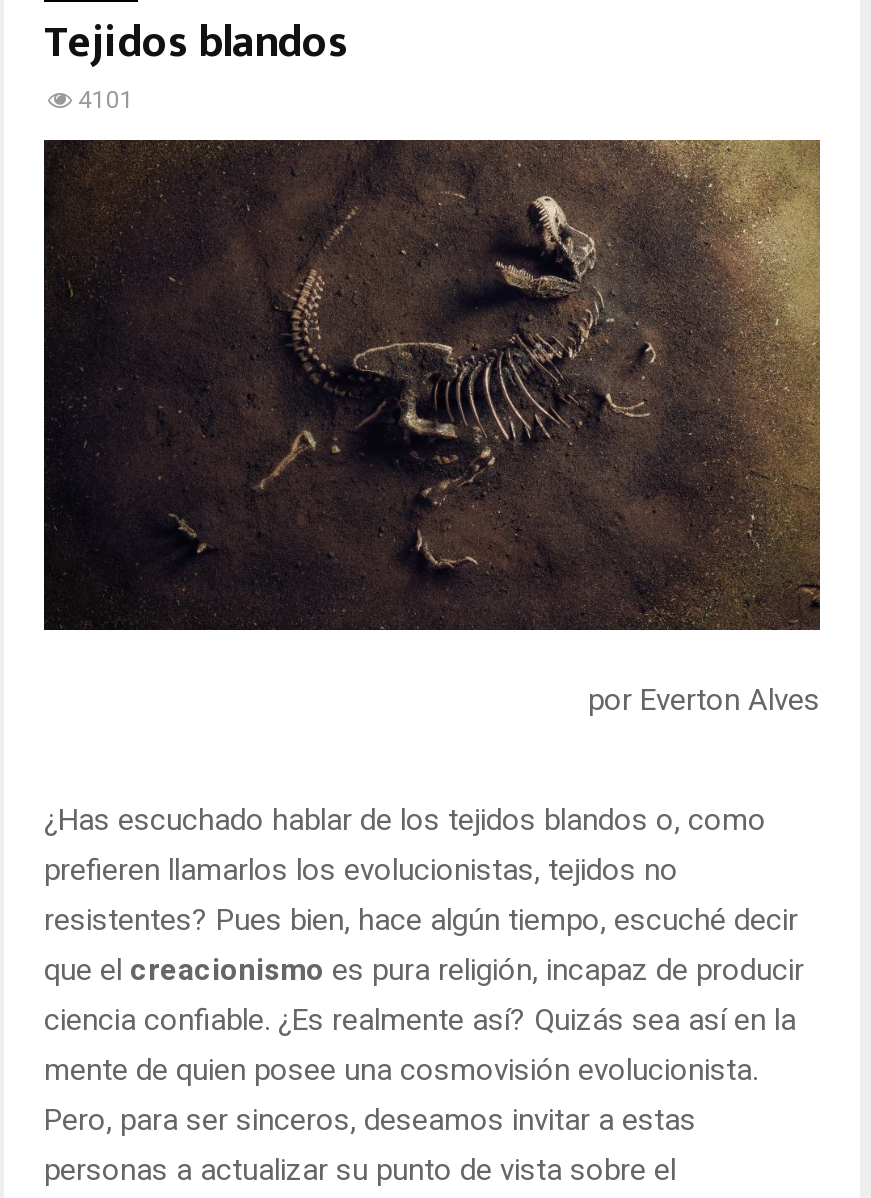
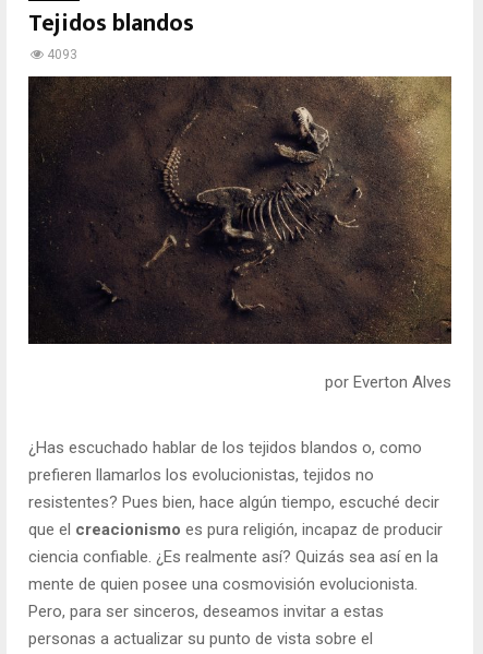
[78,86,134,114] 4101 -> [47,47,77,62] 4093

